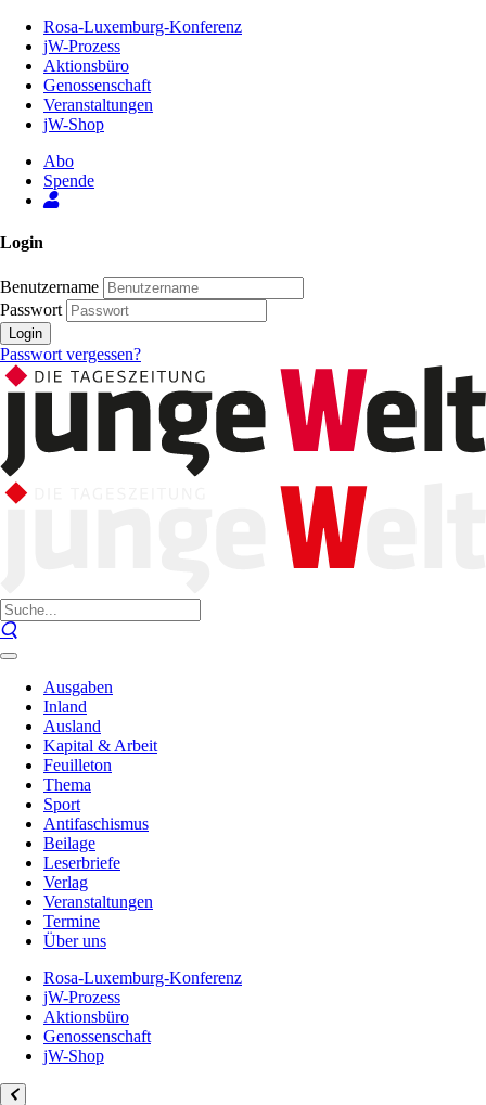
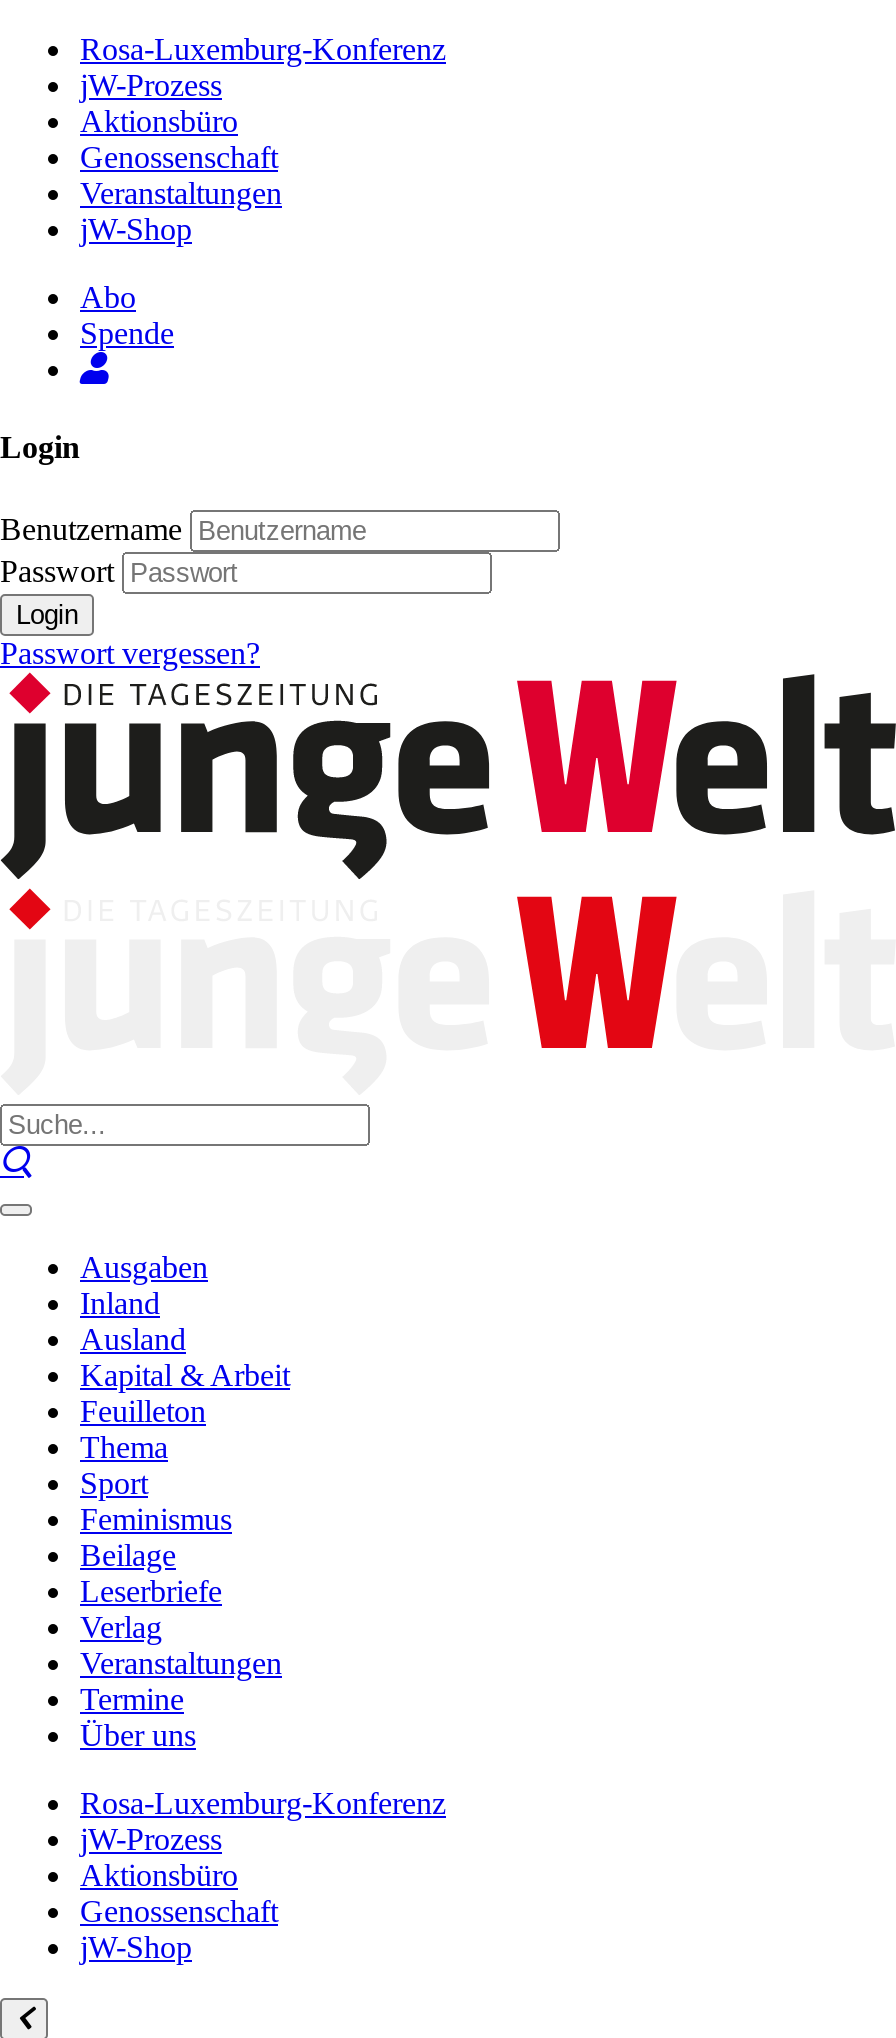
[43,814,149,833] Antifaschismus -> [80,1502,232,1536] Feminismus

